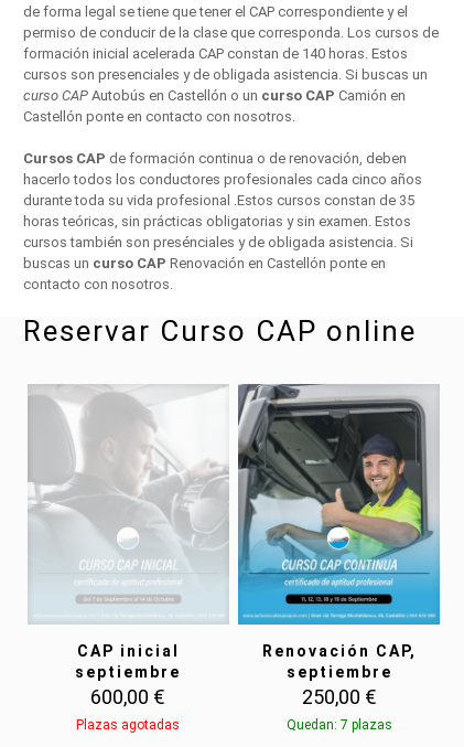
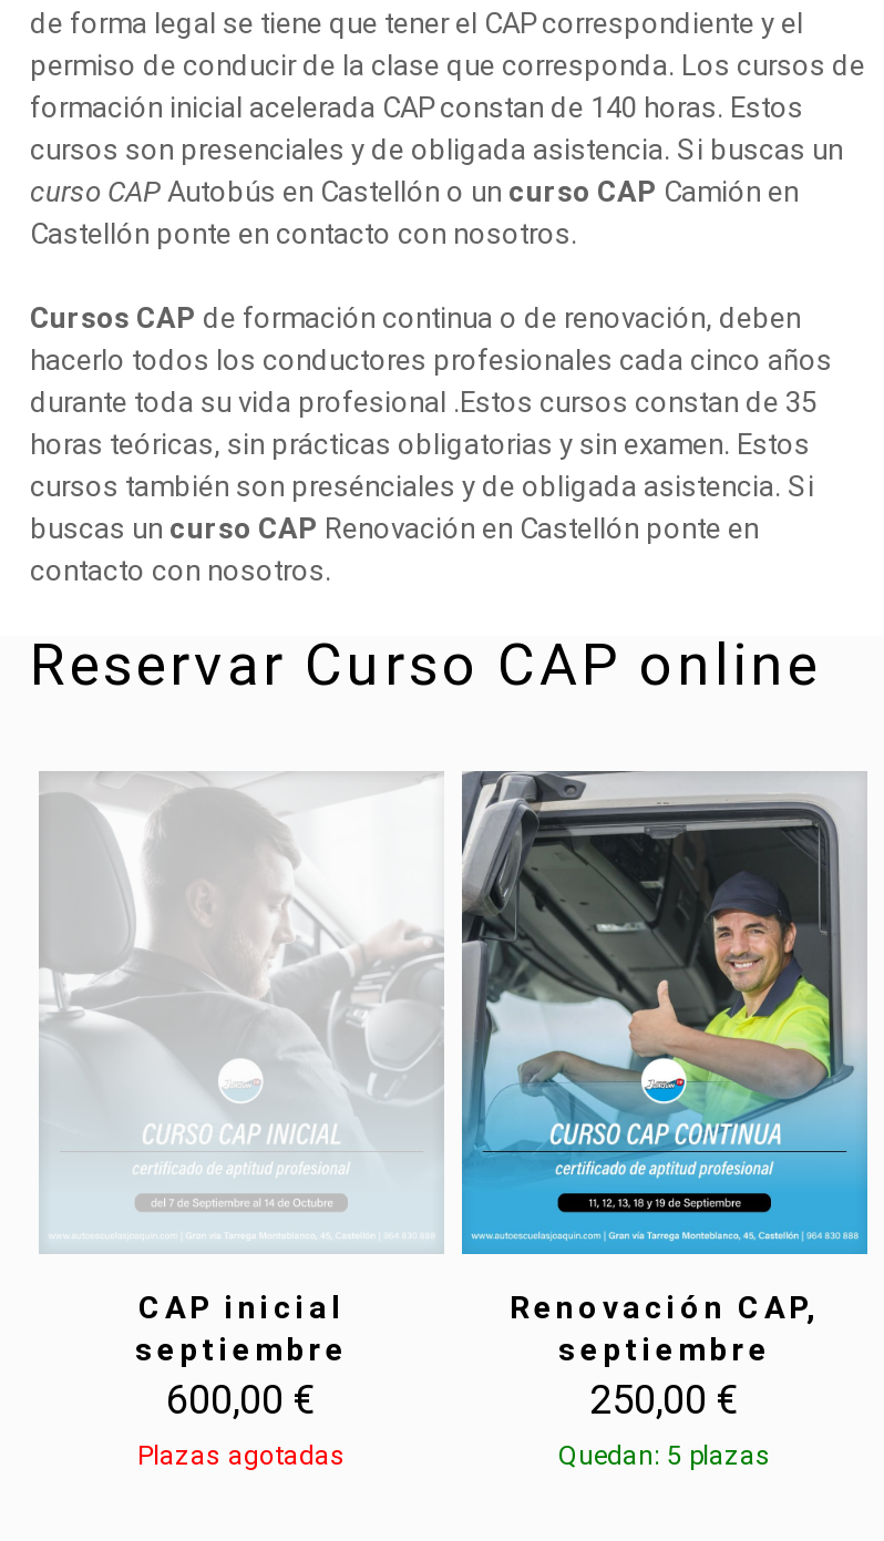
[286,717,392,732] Quedan: 7 plazas -> [558,1439,771,1470] Quedan: 5 plazas

